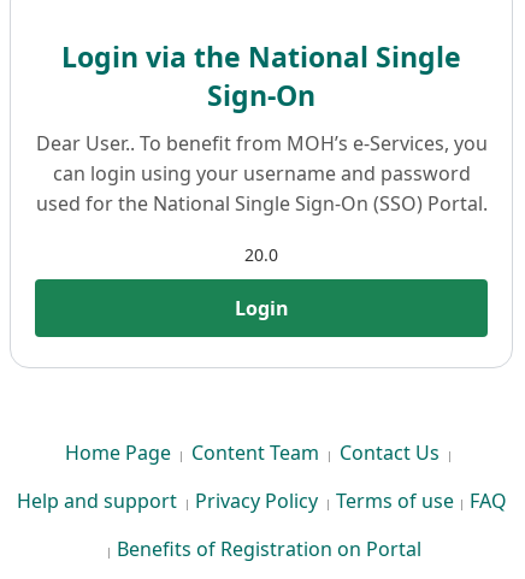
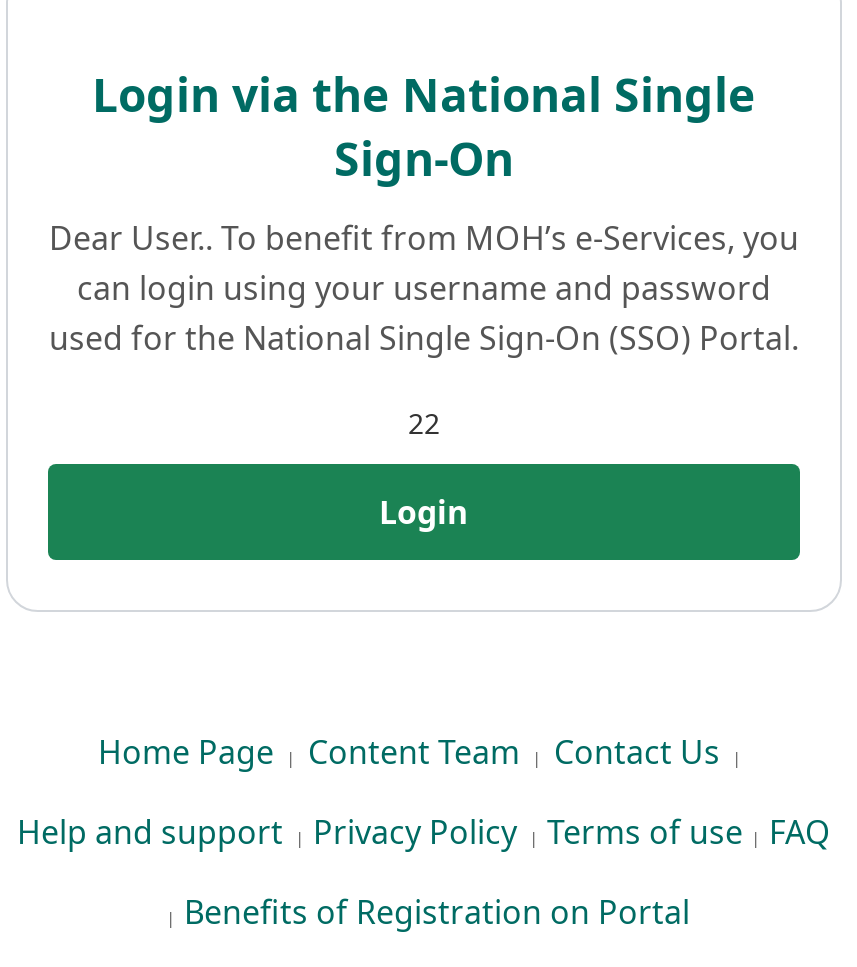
[244,243,278,266] 20.0 -> [408,404,440,442] 22

